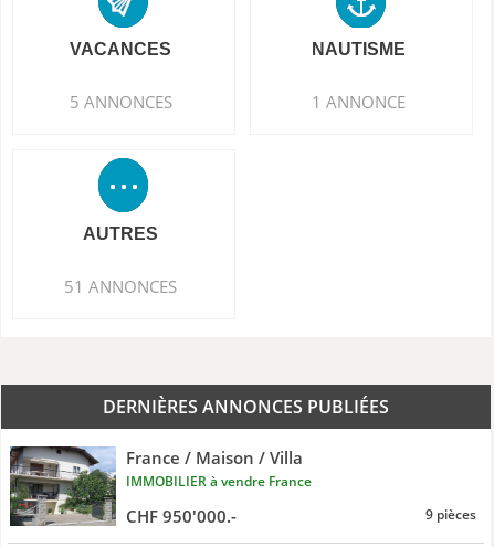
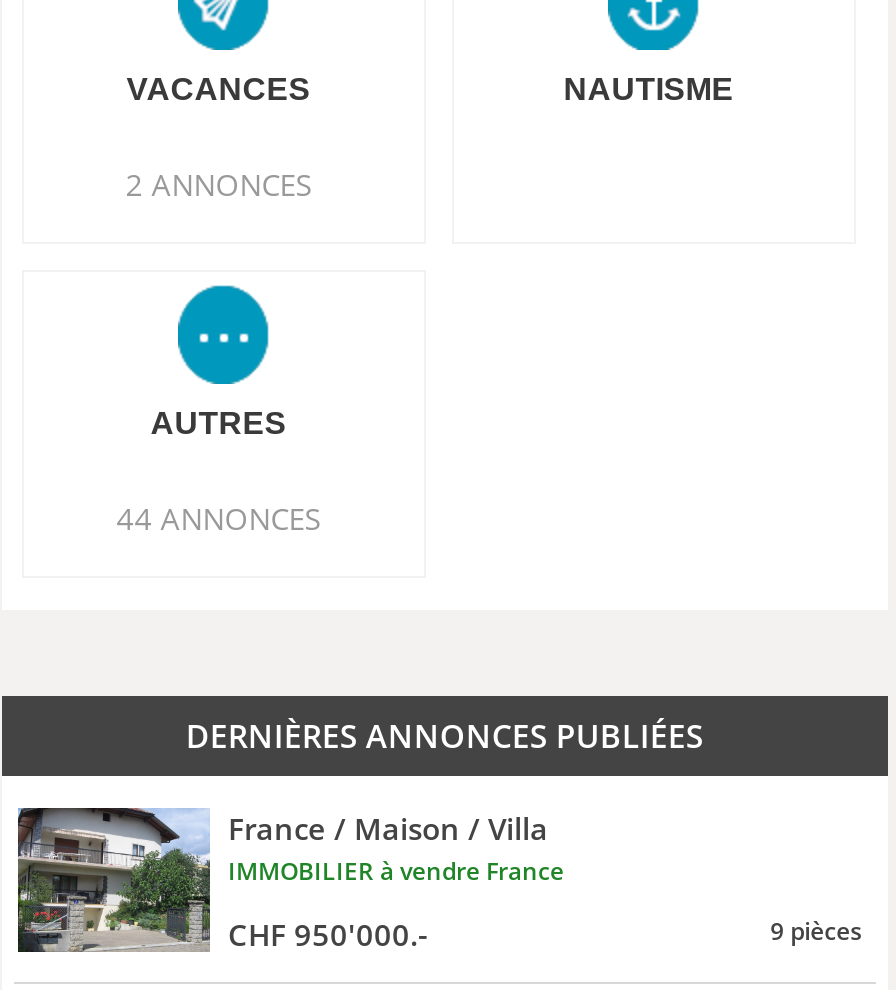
[69,91,172,113] 5 ANNONCES -> [126,164,312,204] 2 ANNONCES
[311,91,405,113] 1 ANNONCE -> none
[64,275,177,297] 51 ANNONCES -> [117,498,321,538] 44 ANNONCES

